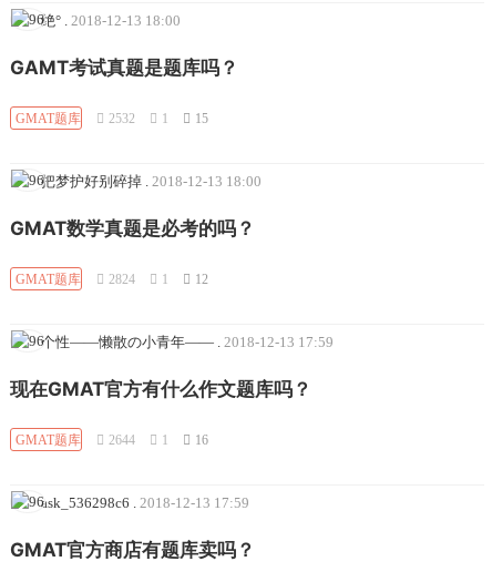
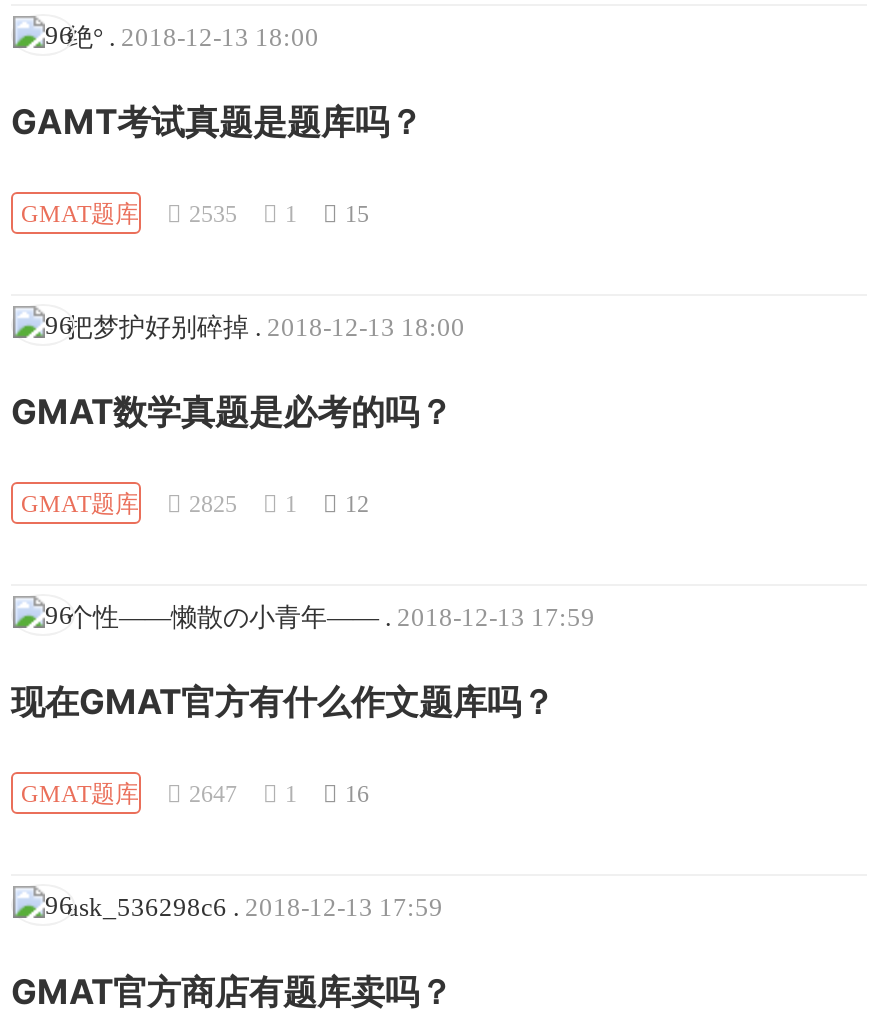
[16,110,208,126] GMAT题库 2532 1 15 -> [21,199,369,227] GMAT题库 2535 1 15
[16,271,208,287] GMAT题库 2824 1 12 -> [21,489,369,517] GMAT题库 2825 1 12
[16,432,208,447] GMAT题库 2644 1 16 -> [21,779,369,807] GMAT题库 2647 1 16

